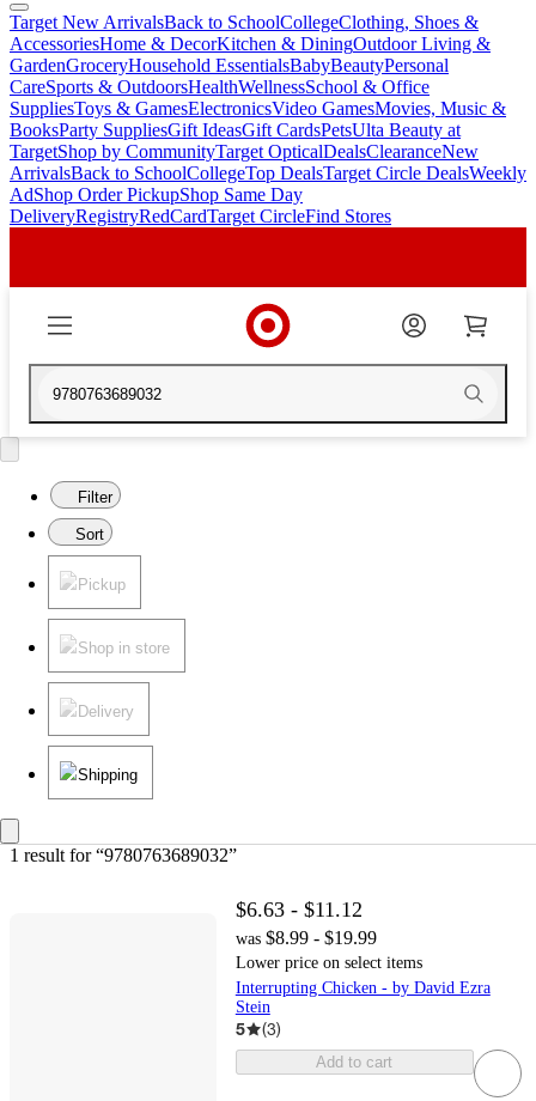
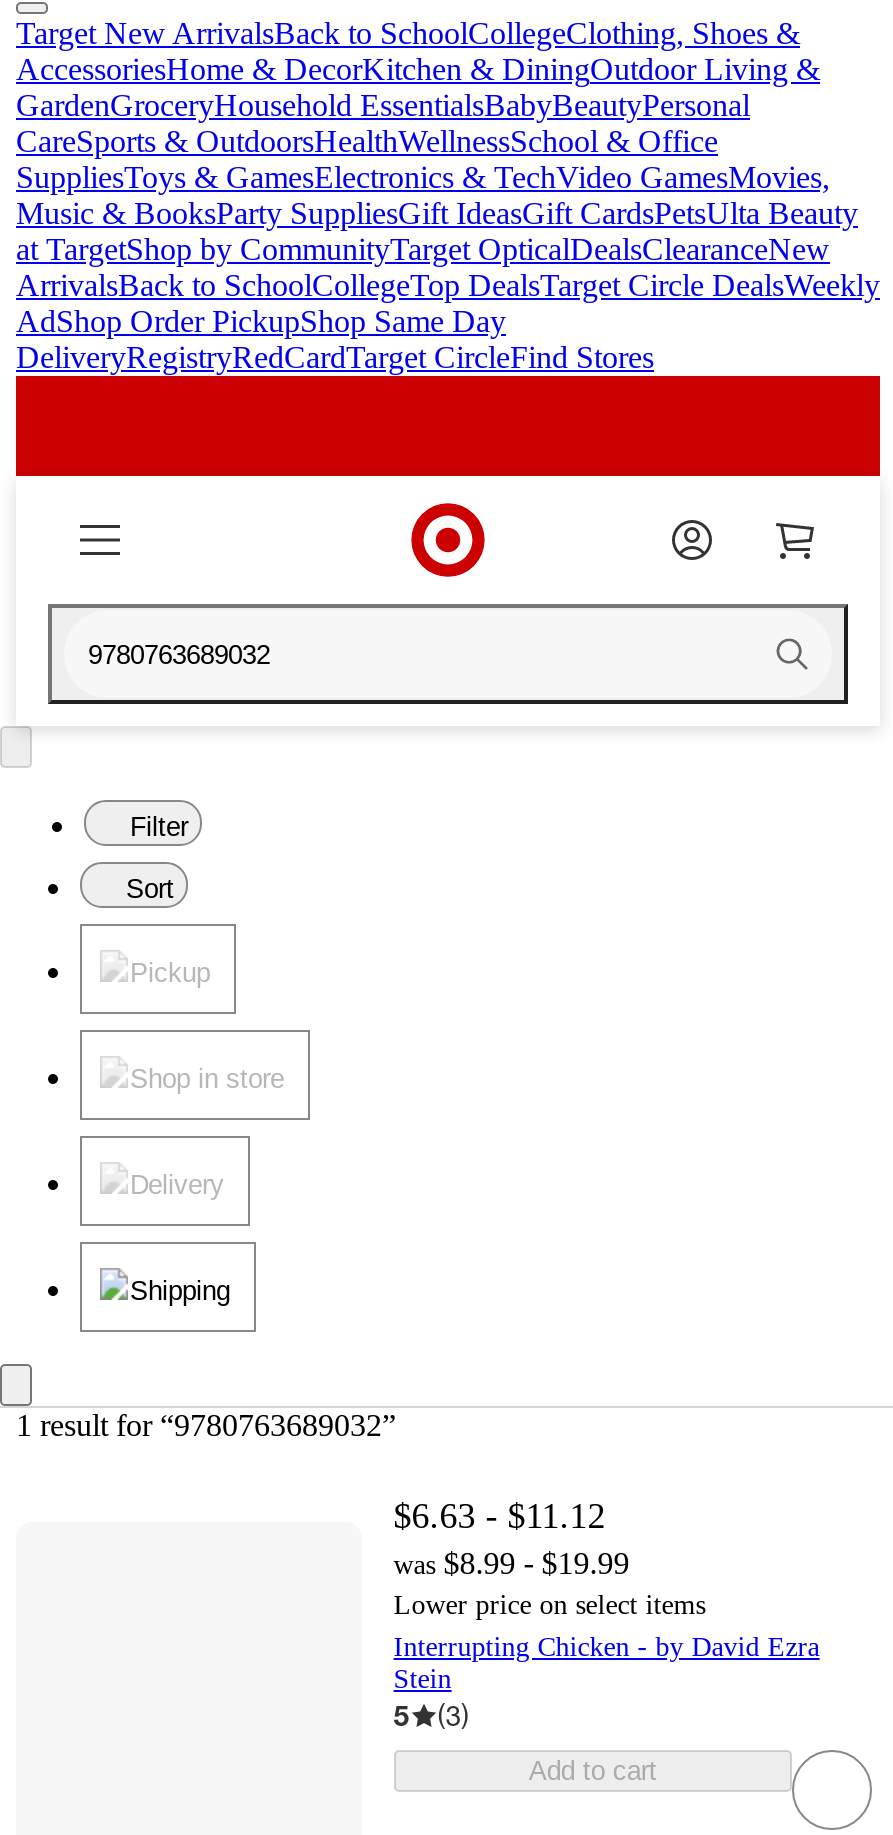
[10,98,506,162] SuppliesToys & GamesElectronicsVideo GamesMovies, Music & | BooksParty SuppliesGift IdeasGift CardsPetsUlta Beauty at | TargetShop by CommunityTarget OpticalDealsClearanceNew -> [16,160,858,266] SuppliesToys & GamesElectronics & TechVideo GamesMovies, | Music & BooksParty SuppliesGift IdeasGift CardsPetsUlta Beauty | at TargetShop by CommunityTarget OpticalDealsClearanceNew

